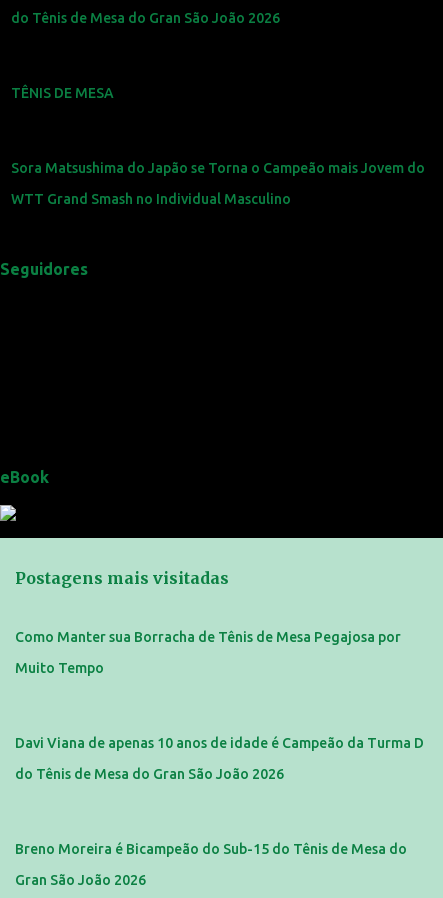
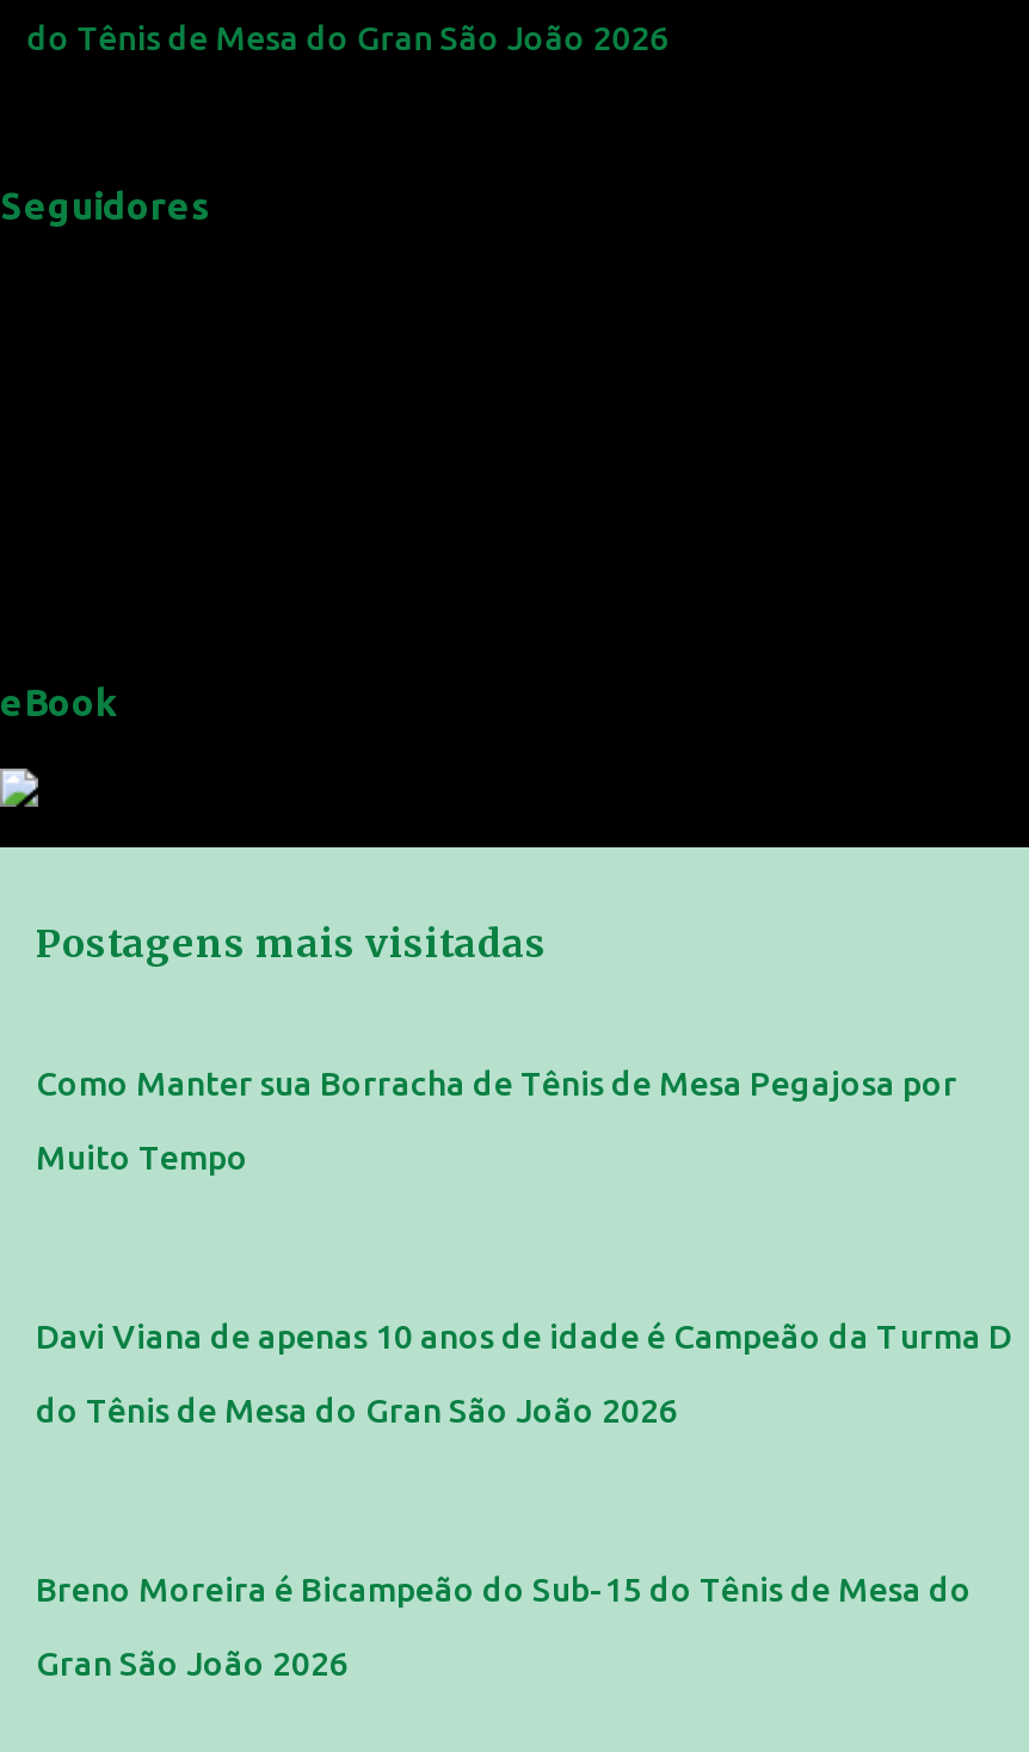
[11,85,114,101] TÊNIS DE MESA -> none
[11,160,425,207] Sora Matsushima do Japão se Torna o Campeão mais Jovem do | WTT Grand Smash no Individual Masculino -> none

